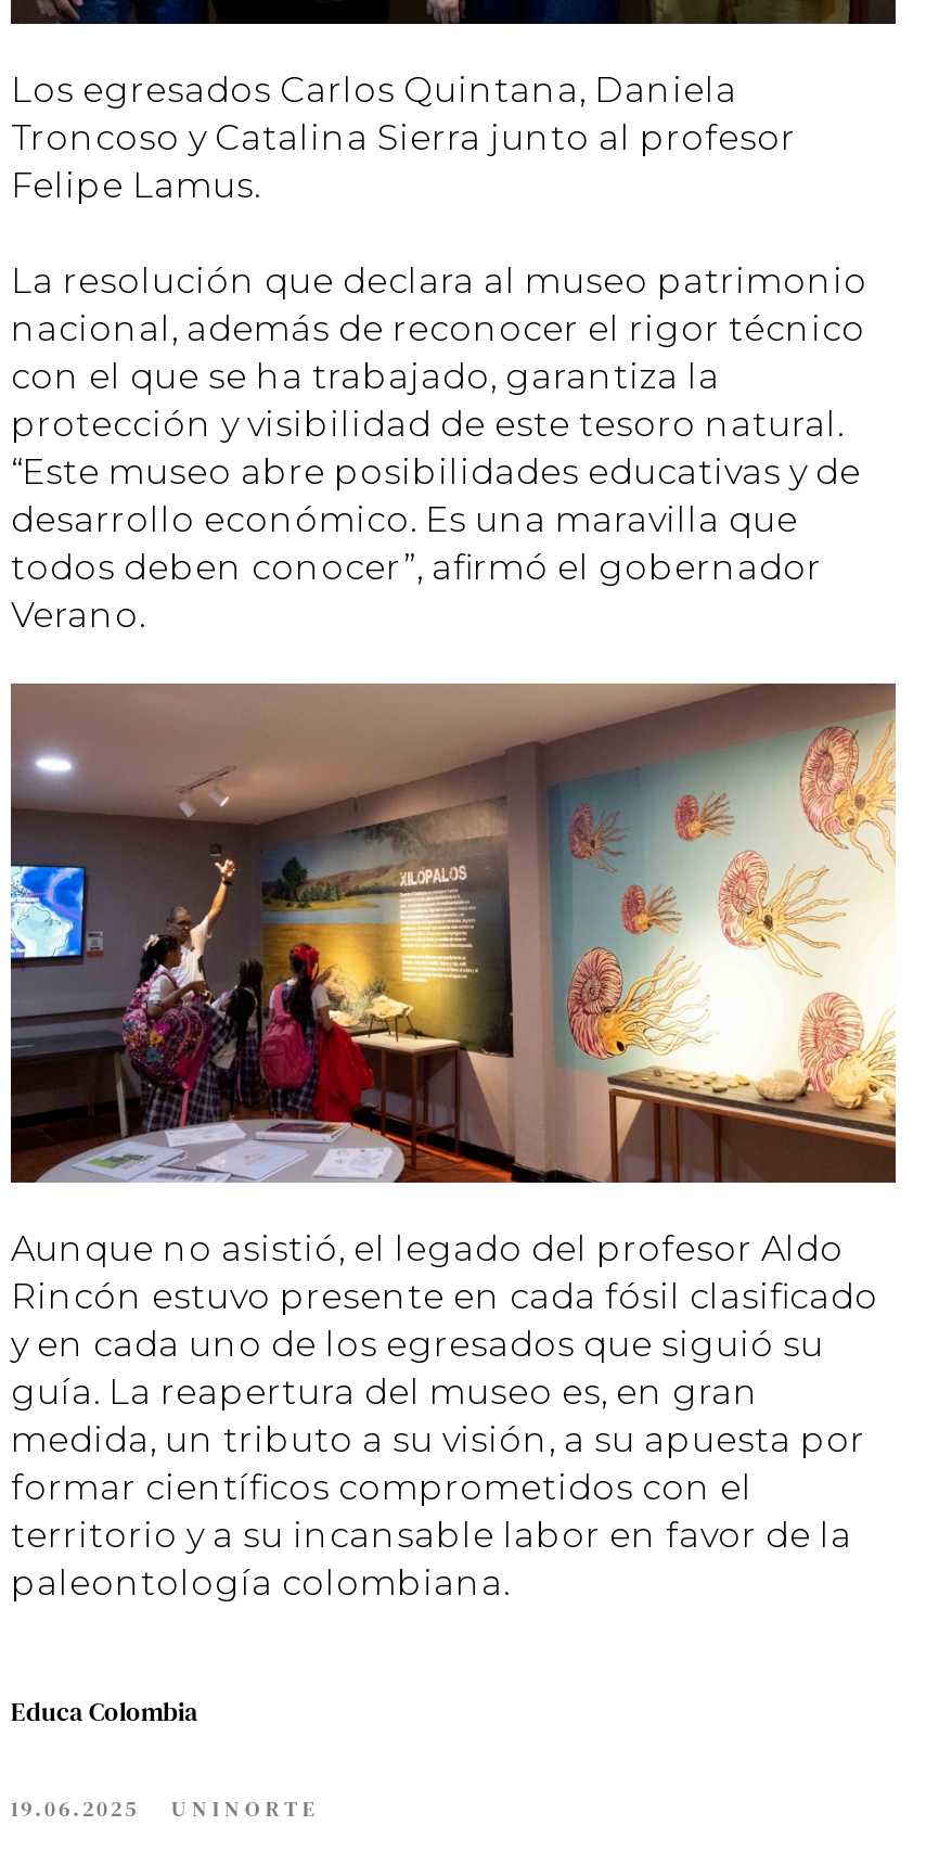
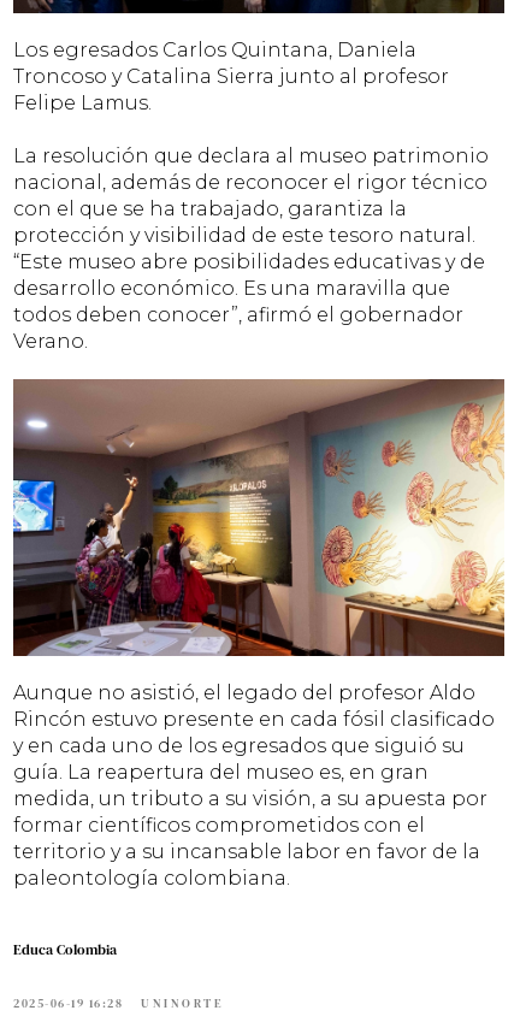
[11,1794,321,1822] 19.06.2025 UNINORTE -> [13,995,224,1011] 2025-06-19 16:28 UNINORTE

